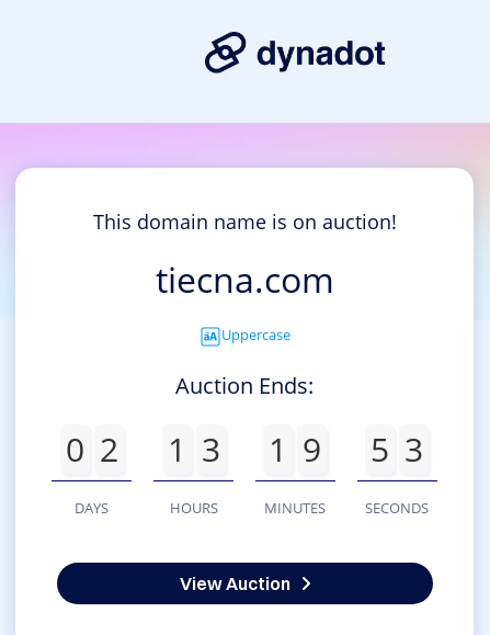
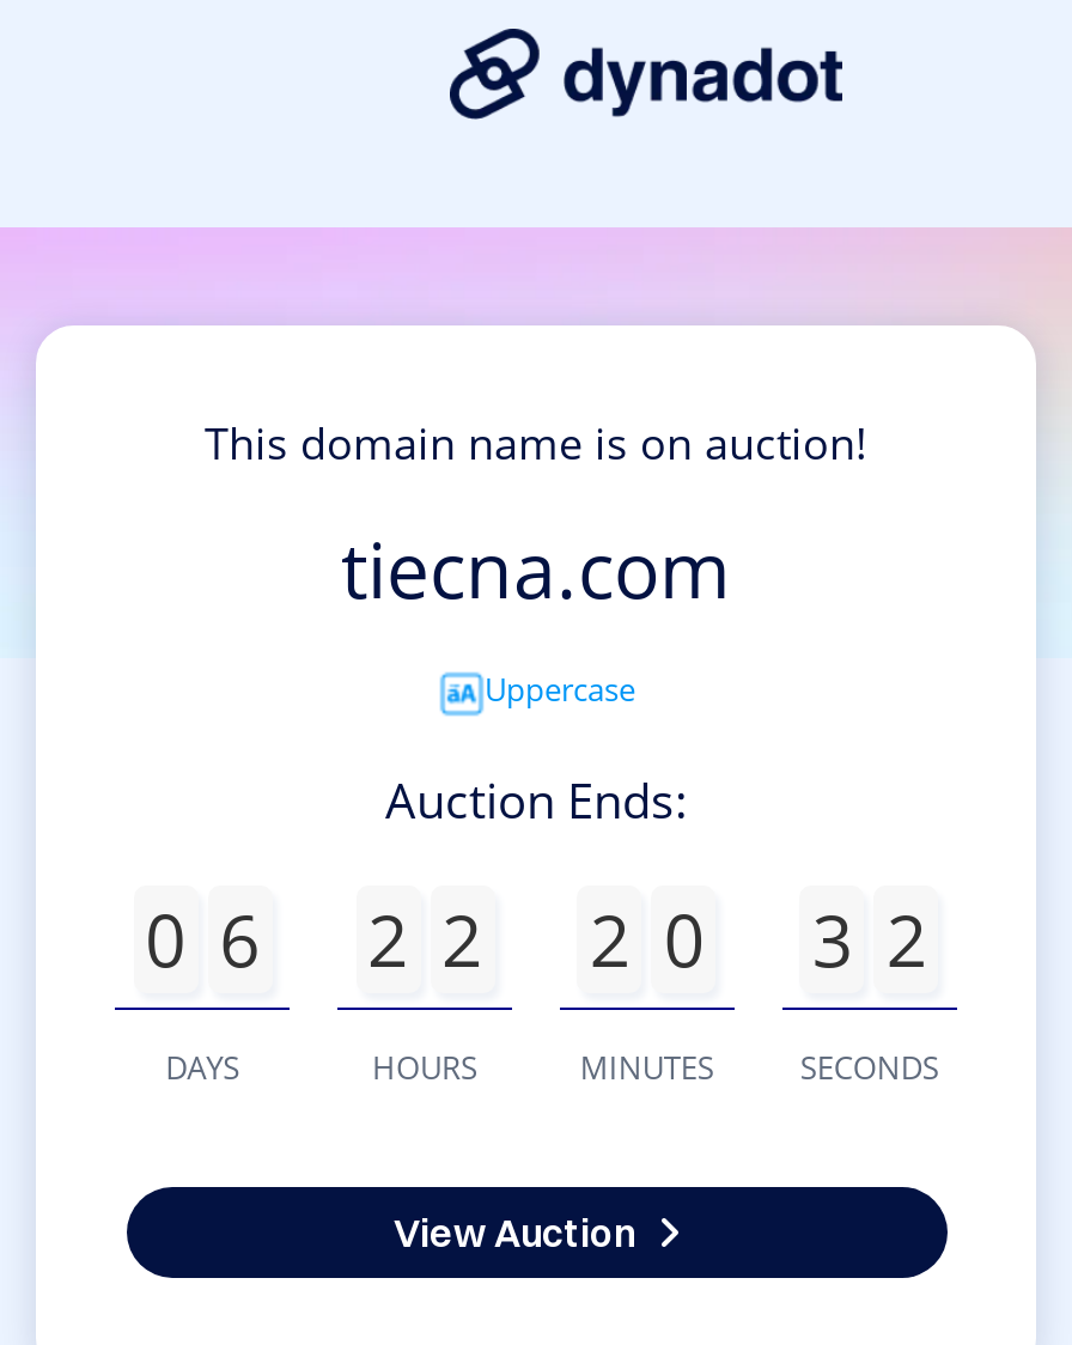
[65,427,118,472] 0 2 -> [145,890,260,988] 0 6
[167,427,220,472] 1 3 -> [367,890,482,988] 2 2
[269,427,322,472] 1 9 -> [590,890,704,988] 2 0
[371,427,423,472] 5 3 -> [812,890,927,988] 3 2

